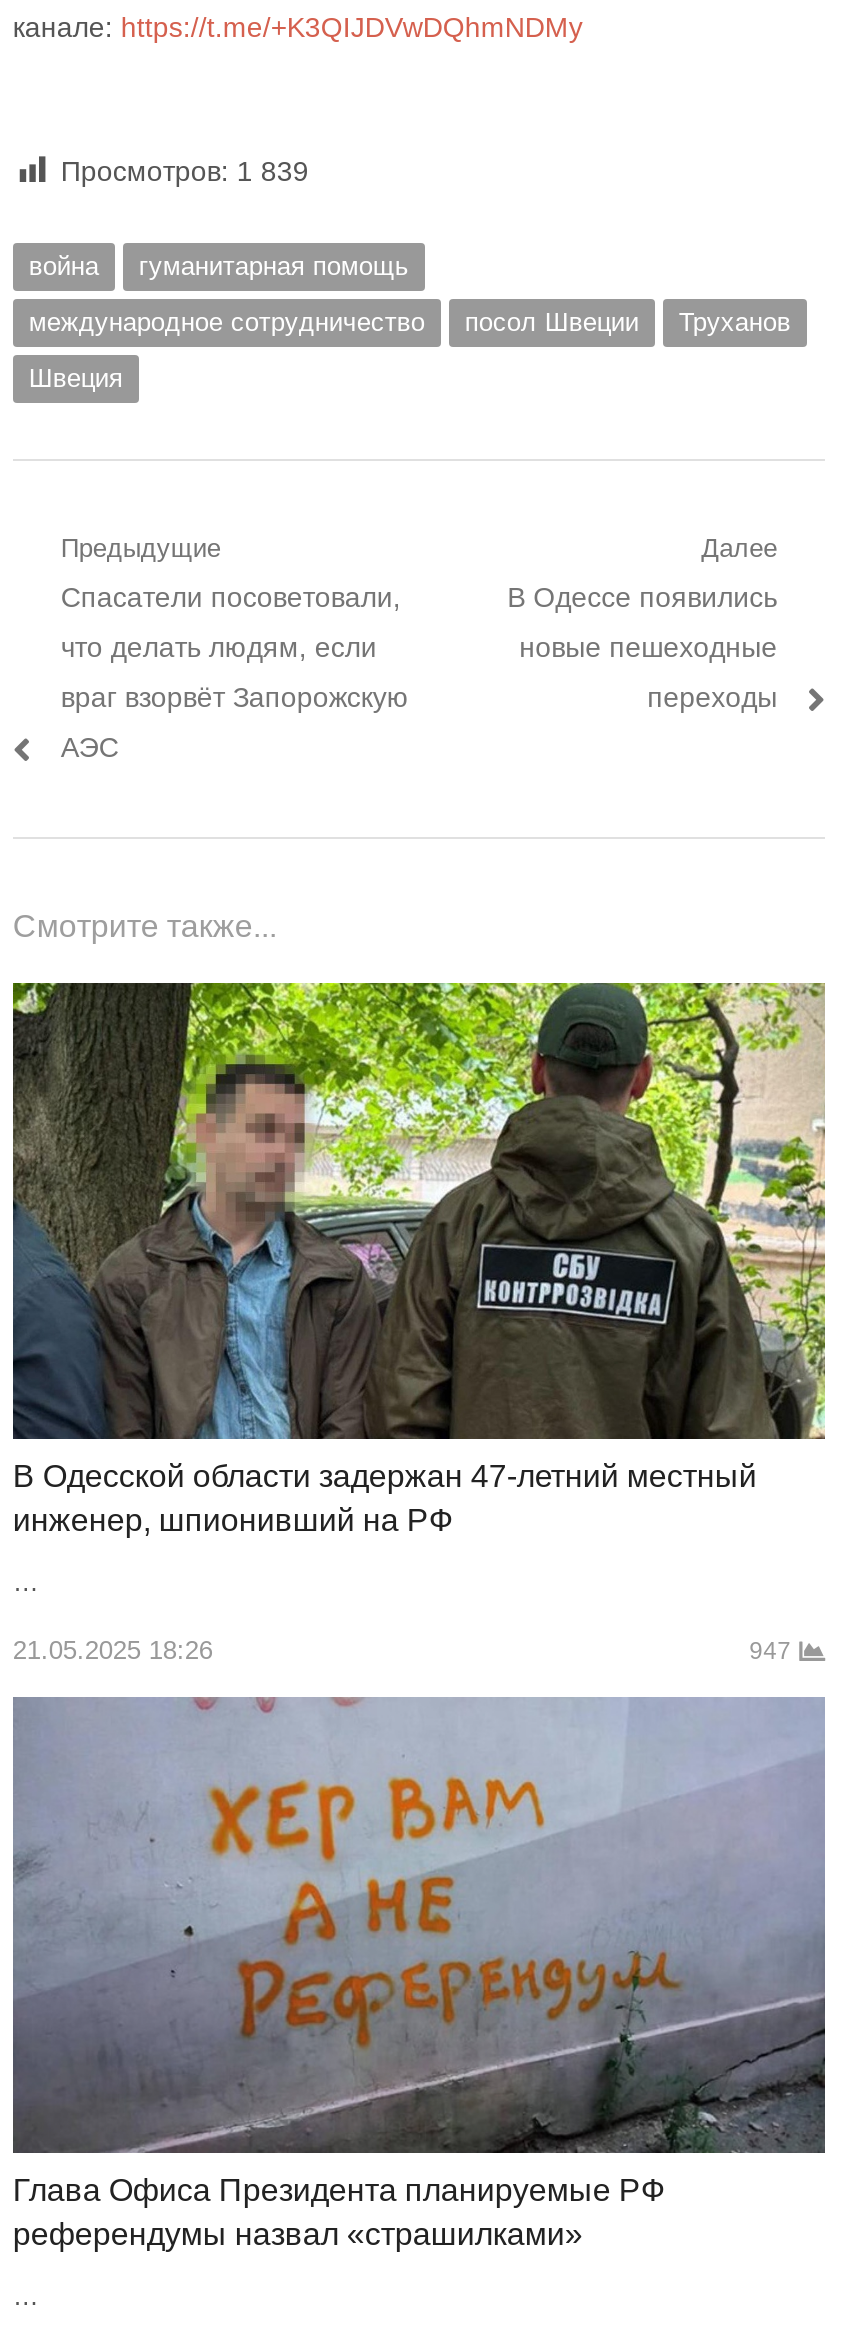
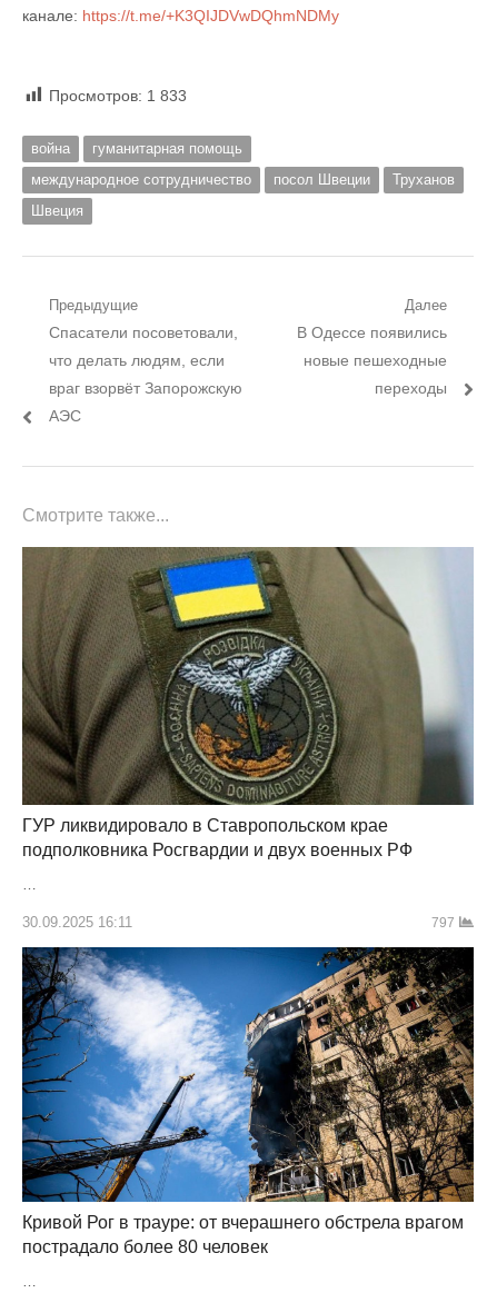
[61,154,309,186] Просмотров: 1 839 -> [49,86,187,104] Просмотров: 1 833
[13,981,827,1537] [image] | В Одесской области задержан 47-летний местный | инженер, шпионивший на РФ -> [22,546,474,859] [image] | ГУР ликвидировало в Ставропольском крае | подполковника Росгвардии и двух военных РФ
[13,1635,791,1665] 21.05.2025 18:26 | 947 -> [22,914,455,930] 30.09.2025 16:11 | 797
[11,1695,827,2251] [image] | Глава Офиса Президента планируемые РФ | референдумы назвал «страшилками» -> [21,946,475,1256] [image] | Кривой Рог в трауре: от вчерашнего обстрела врагом | пострадало более 80 человек

